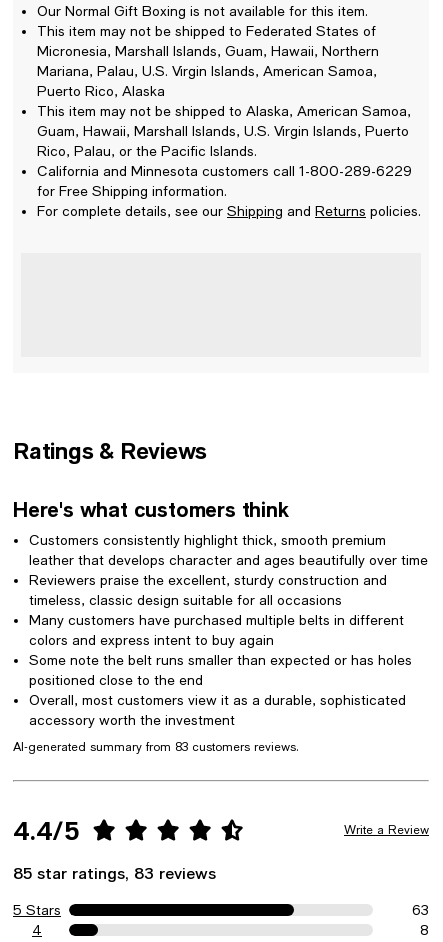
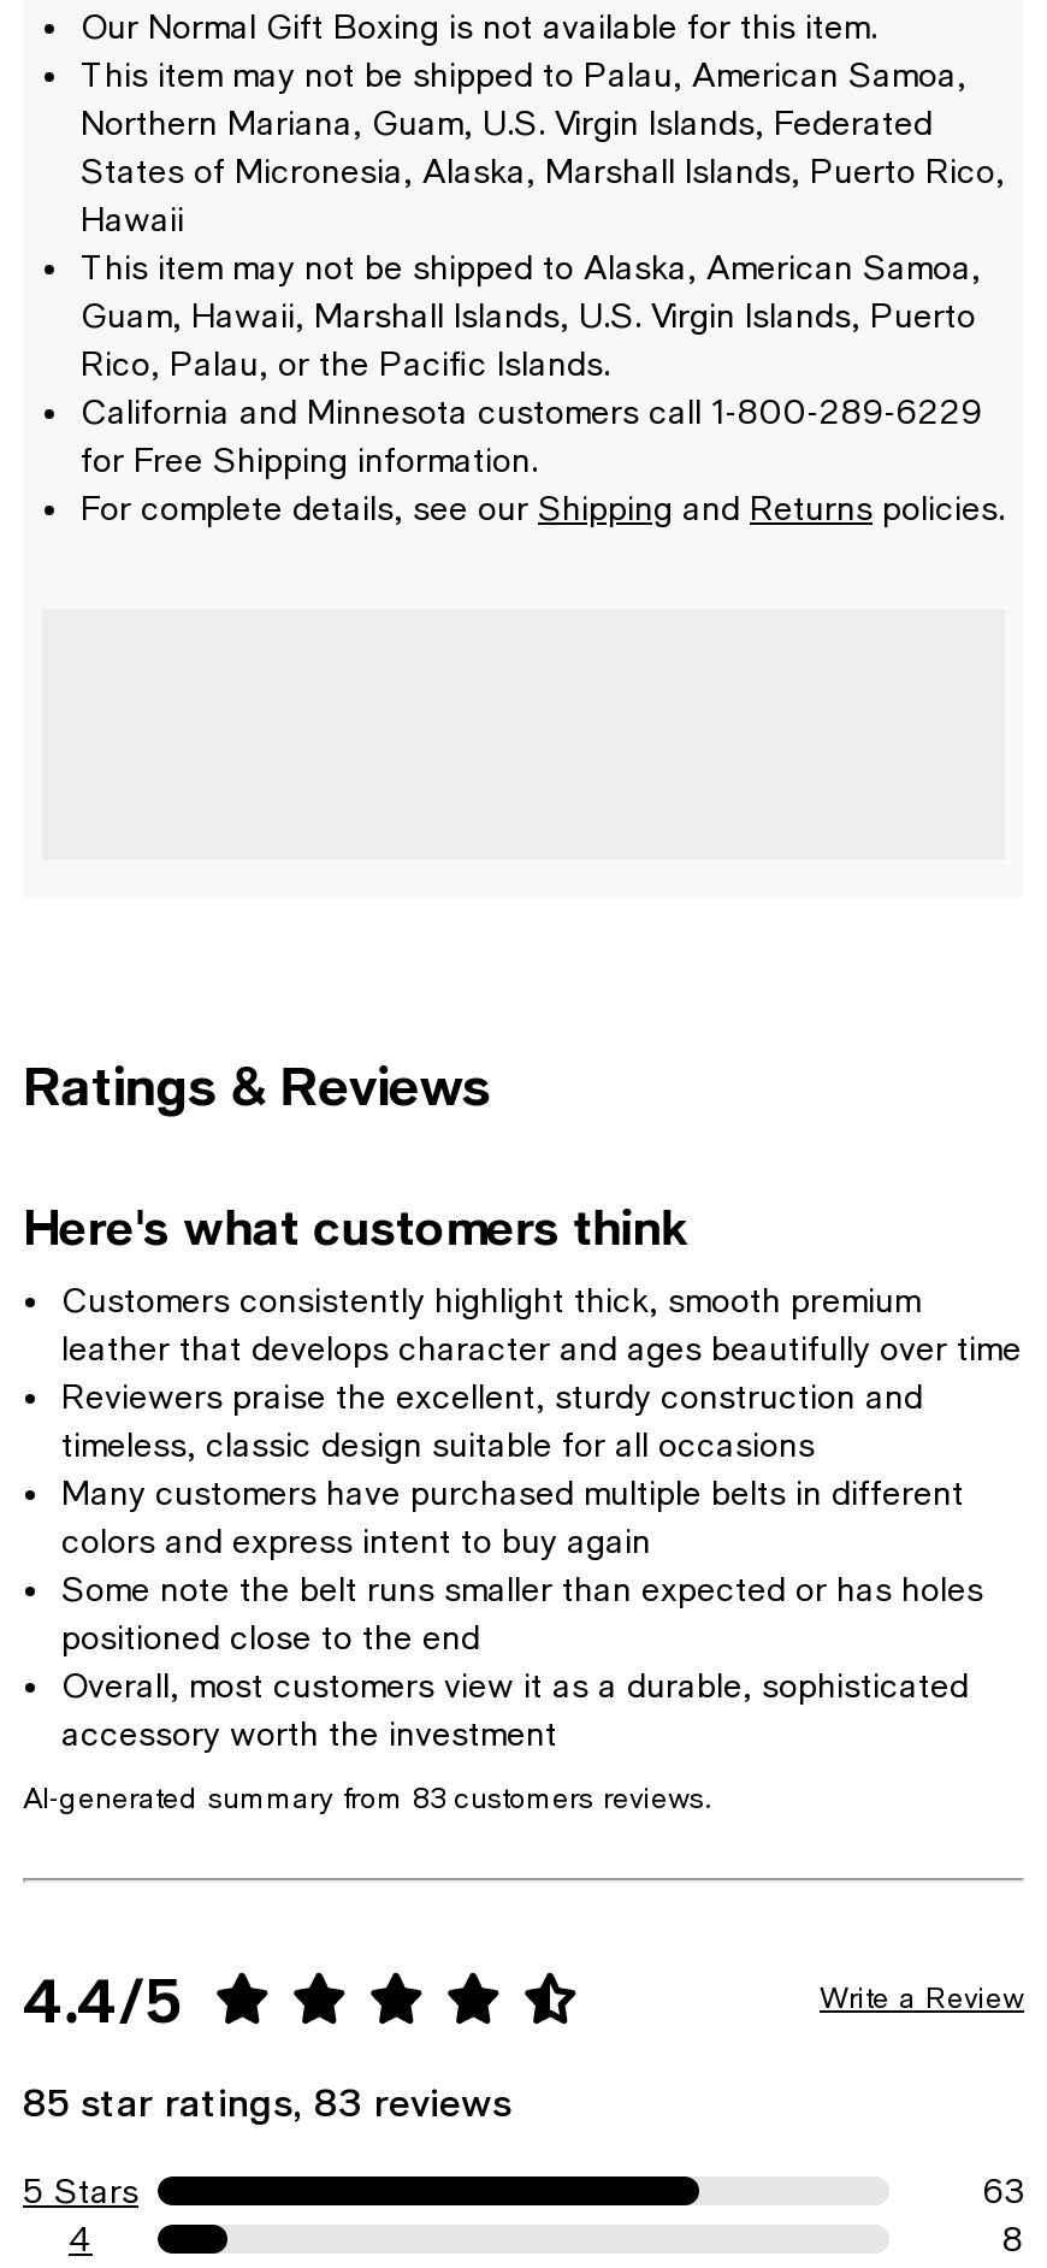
[37,23,379,99] This item may not be shipped to Federated States of | Micronesia, Marshall Islands, Guam, Hawaii, Northern | Mariana, Palau, U.S. Virgin Islands, American Samoa, | Puerto Rico, Alaska -> [81,56,1005,239] This item may not be shipped to Palau, American Samoa, | Northern Mariana, Guam, U.S. Virgin Islands, Federated | States of Micronesia, Alaska, Marshall Islands, Puerto Rico, | Hawaii

